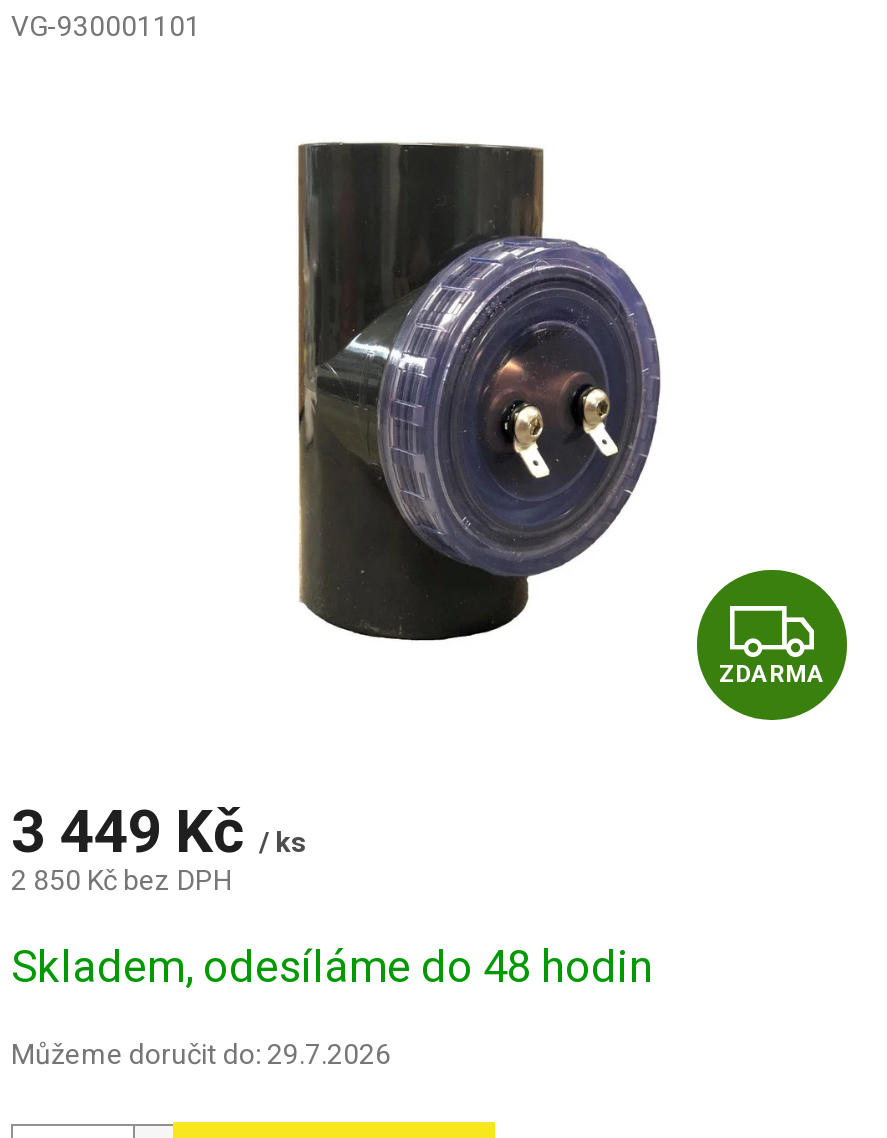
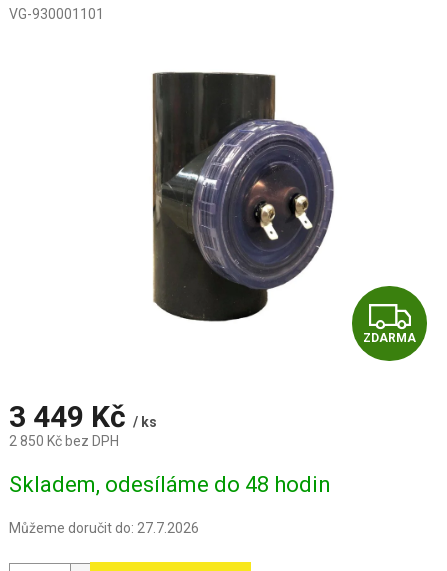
[11,1038,391,1070] Můžeme doručit do: 29.7.2026 -> [9,520,199,536] Můžeme doručit do: 27.7.2026

